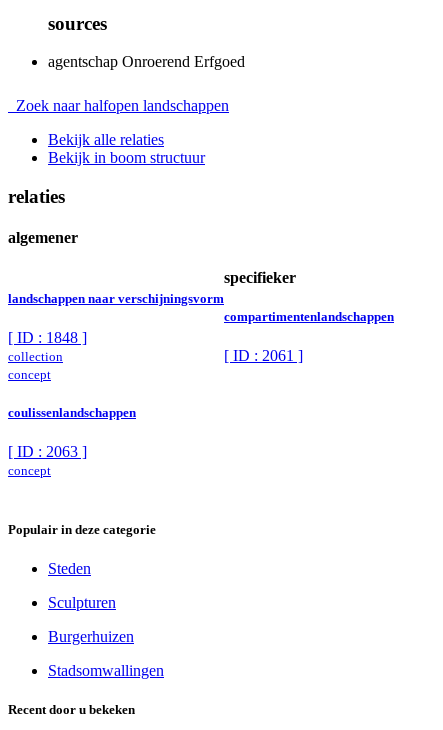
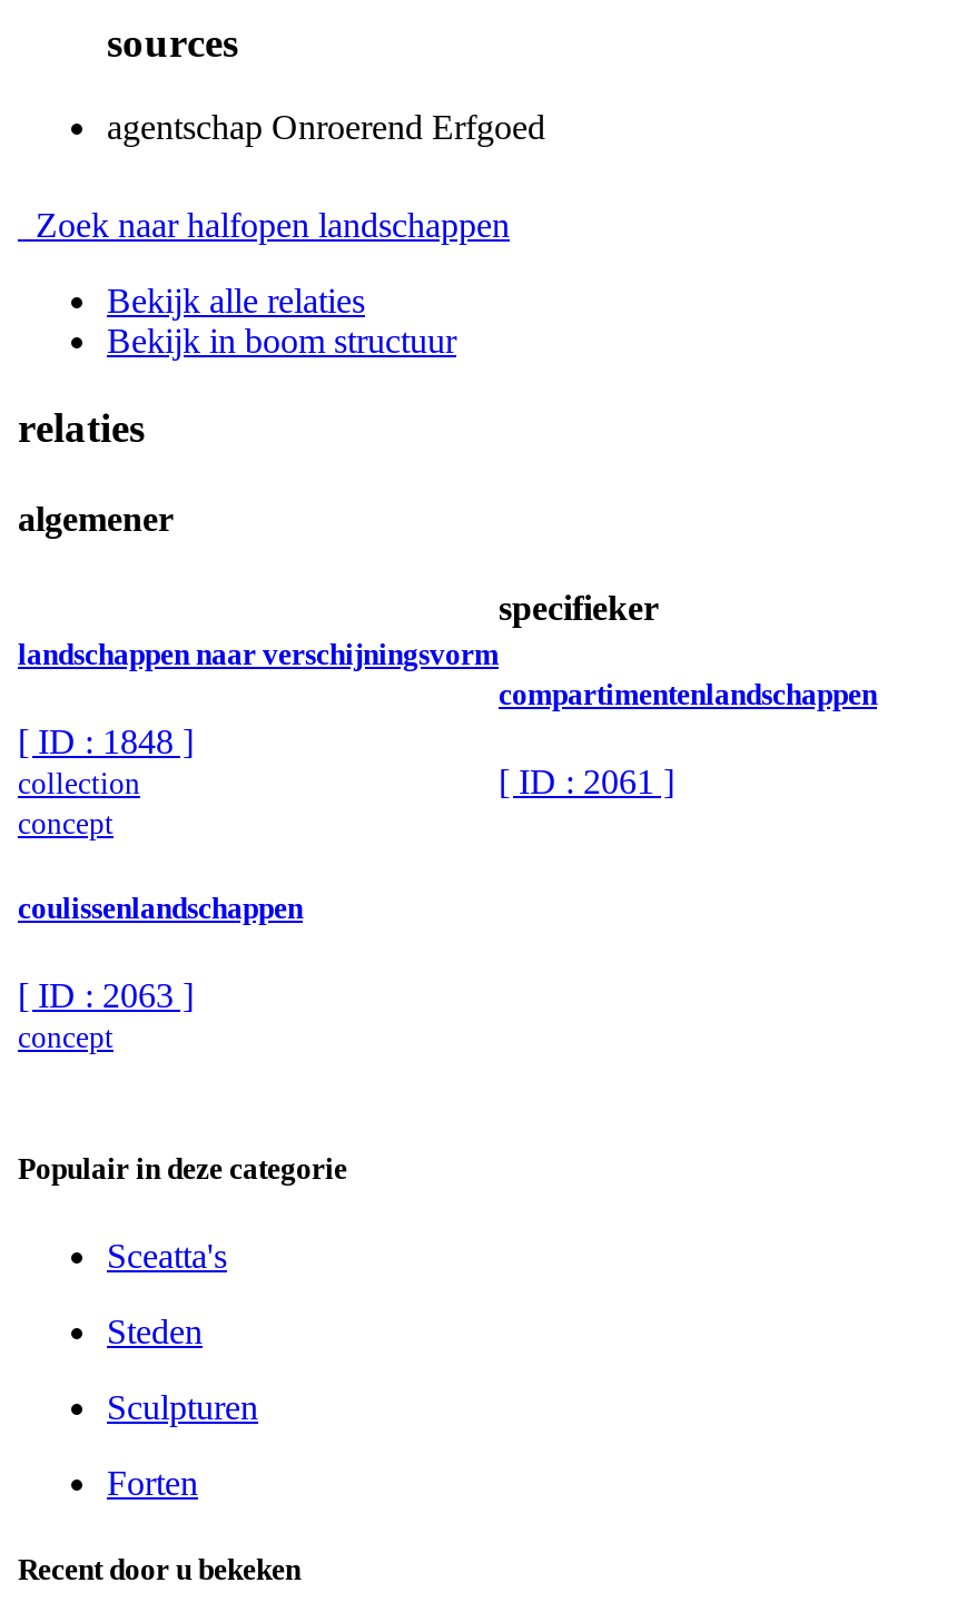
none -> [107,1236,227,1274] Sceatta's
moved [48,560,116,611] -> [107,1312,258,1426]: Steden | Sculpturen
[48,628,164,679] Burgerhuizen | Stadsomwallingen -> [107,1463,198,1501] Forten

